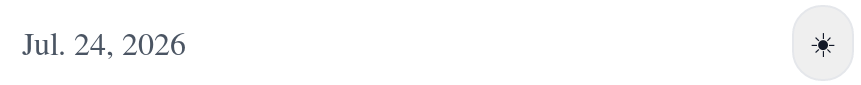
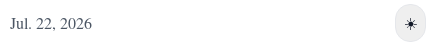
[22,21,186,63] Jul. 24, 2026 -> [10,12,92,33] Jul. 22, 2026

